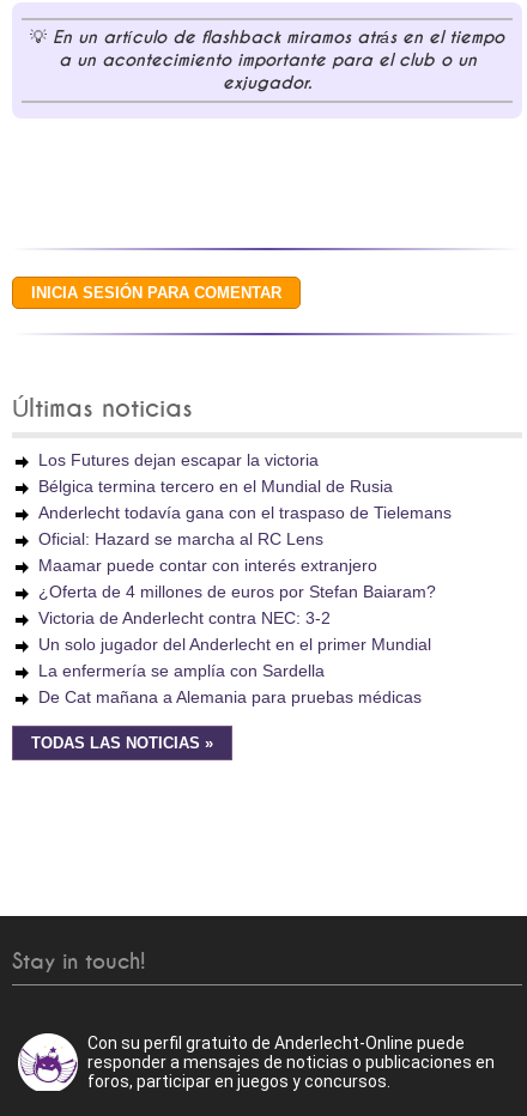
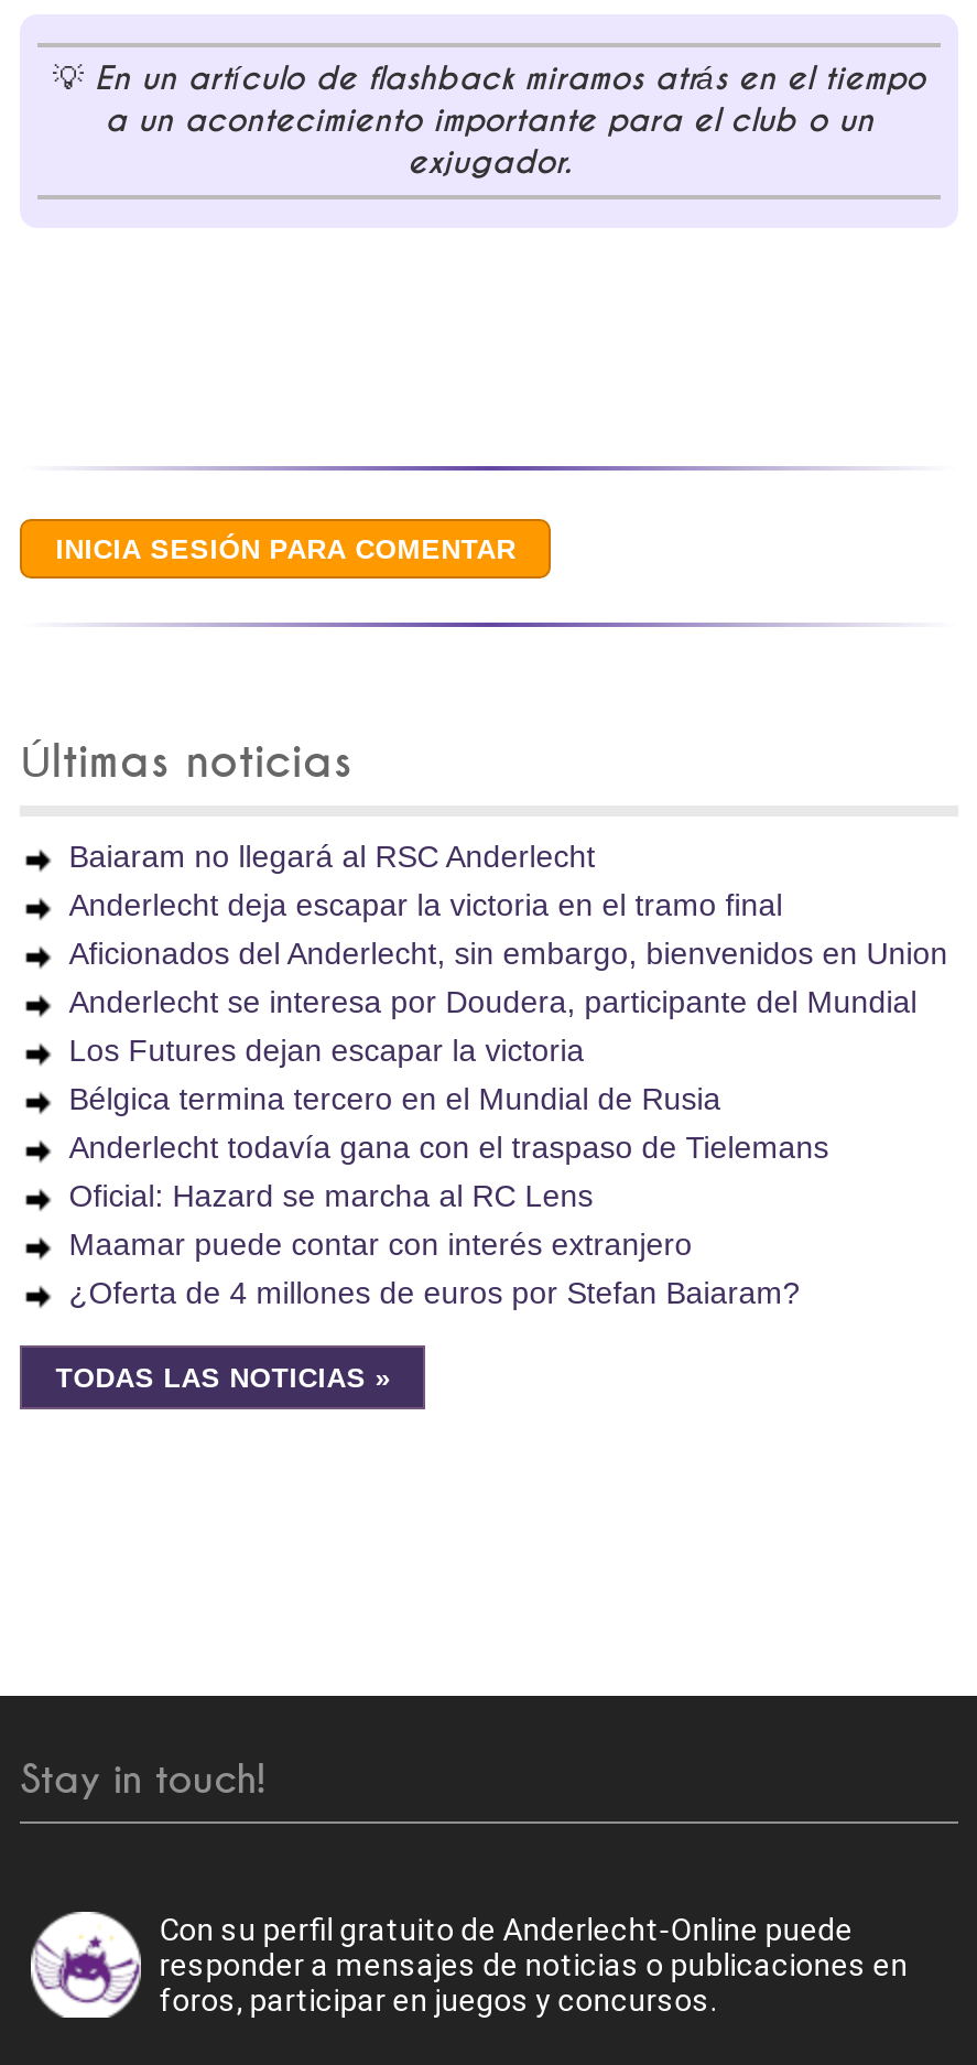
none -> [69,839,948,1019] Baiaram no llegará al RSC Anderlecht | Anderlecht deja escapar la victoria en el tramo final | Aficionados del Anderlecht, sin embargo, bienvenidos en Union | Anderlecht se interesa por Doudera, participante del Mundial
moved [39,450,452,601] -> [69,1032,829,1310]: Los Futures dejan escapar la victoria | Bélgica termina tercero en el Mundial de Rusia | Anderlecht todavía gana con el traspaso de Tielemans | Oficial: Hazard se marcha al RC Lens | Maamar puede contar con interés extranjero | ¿Oferta de 4 millones de euros por Stefan Baiaram?
[39,608,431,706] Victoria de Anderlecht contra NEC: 3-2 | Un solo jugador del Anderlecht en el primer Mundial | La enfermería se amplía con Sardella | De Cat mañana a Alemania para pruebas médicas -> none

